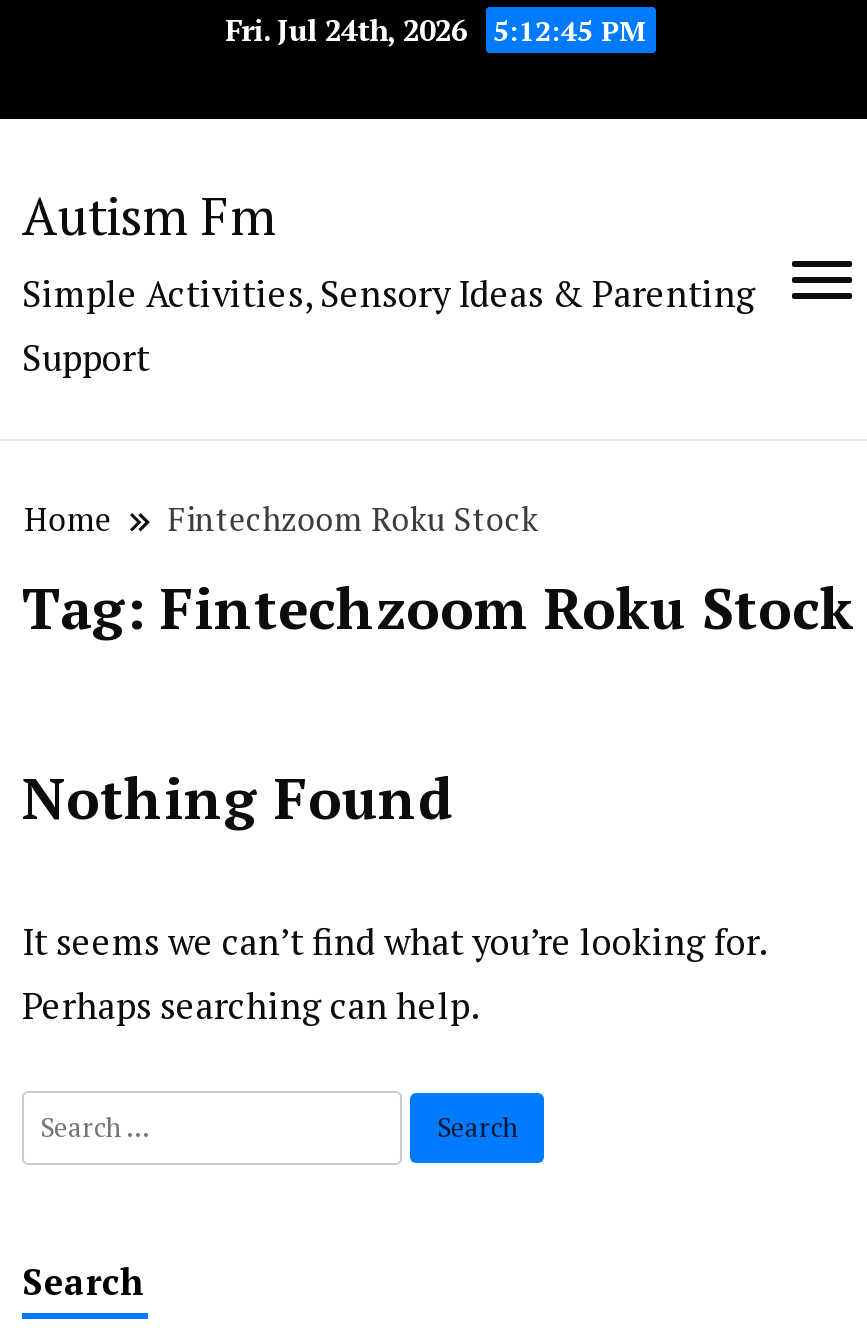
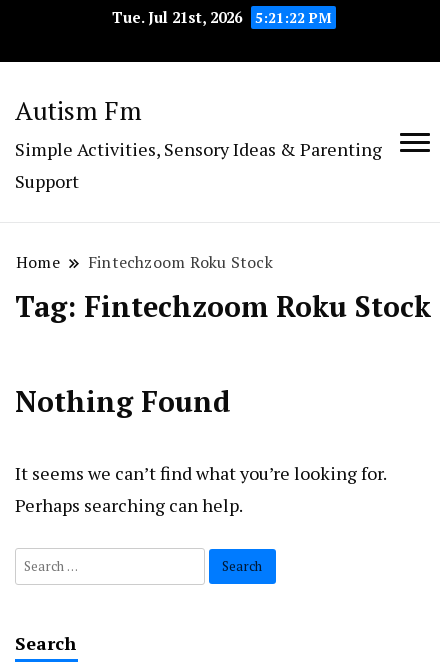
[225,9,647,49] Fri. Jul 24th, 2026 5:12:45 PM -> [112,7,332,27] Tue. Jul 21st, 2026 5:21:22 PM

